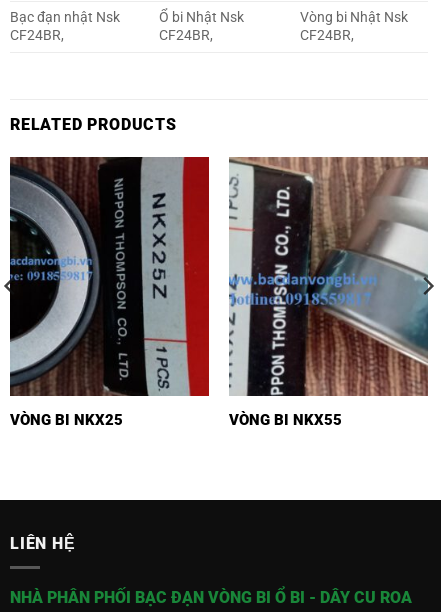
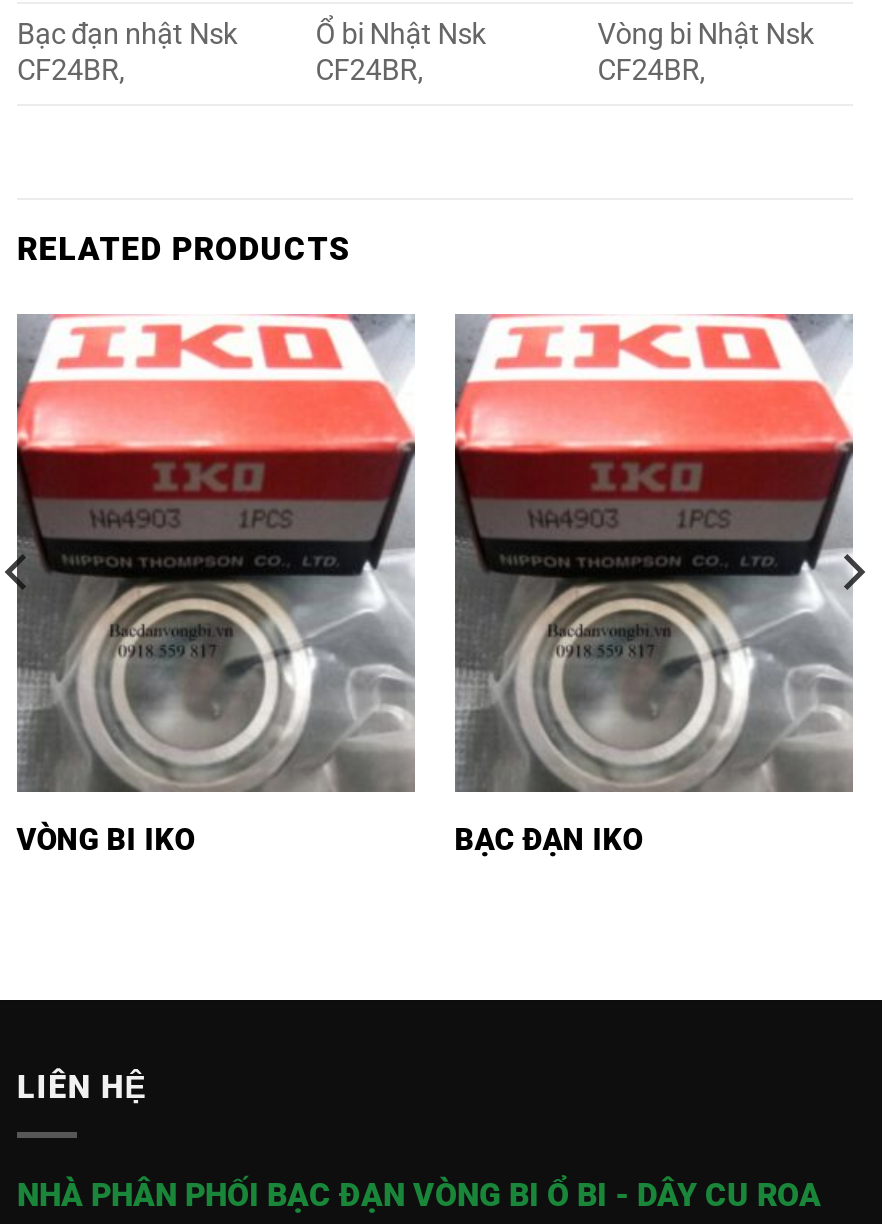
[9,156,342,429] [image] | VÒNG BI NKX25 | VÒNG BI NKX55 -> [15,312,643,858] [image] | VÒNG BI IKO | BẠC ĐẠN IKO
[228,156,428,396] [image] -> [453,312,855,792] [image]

